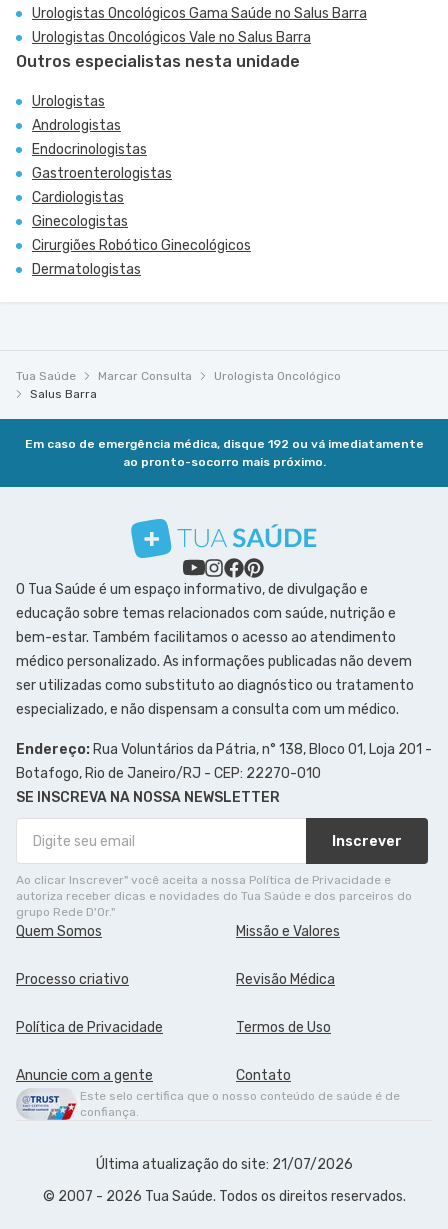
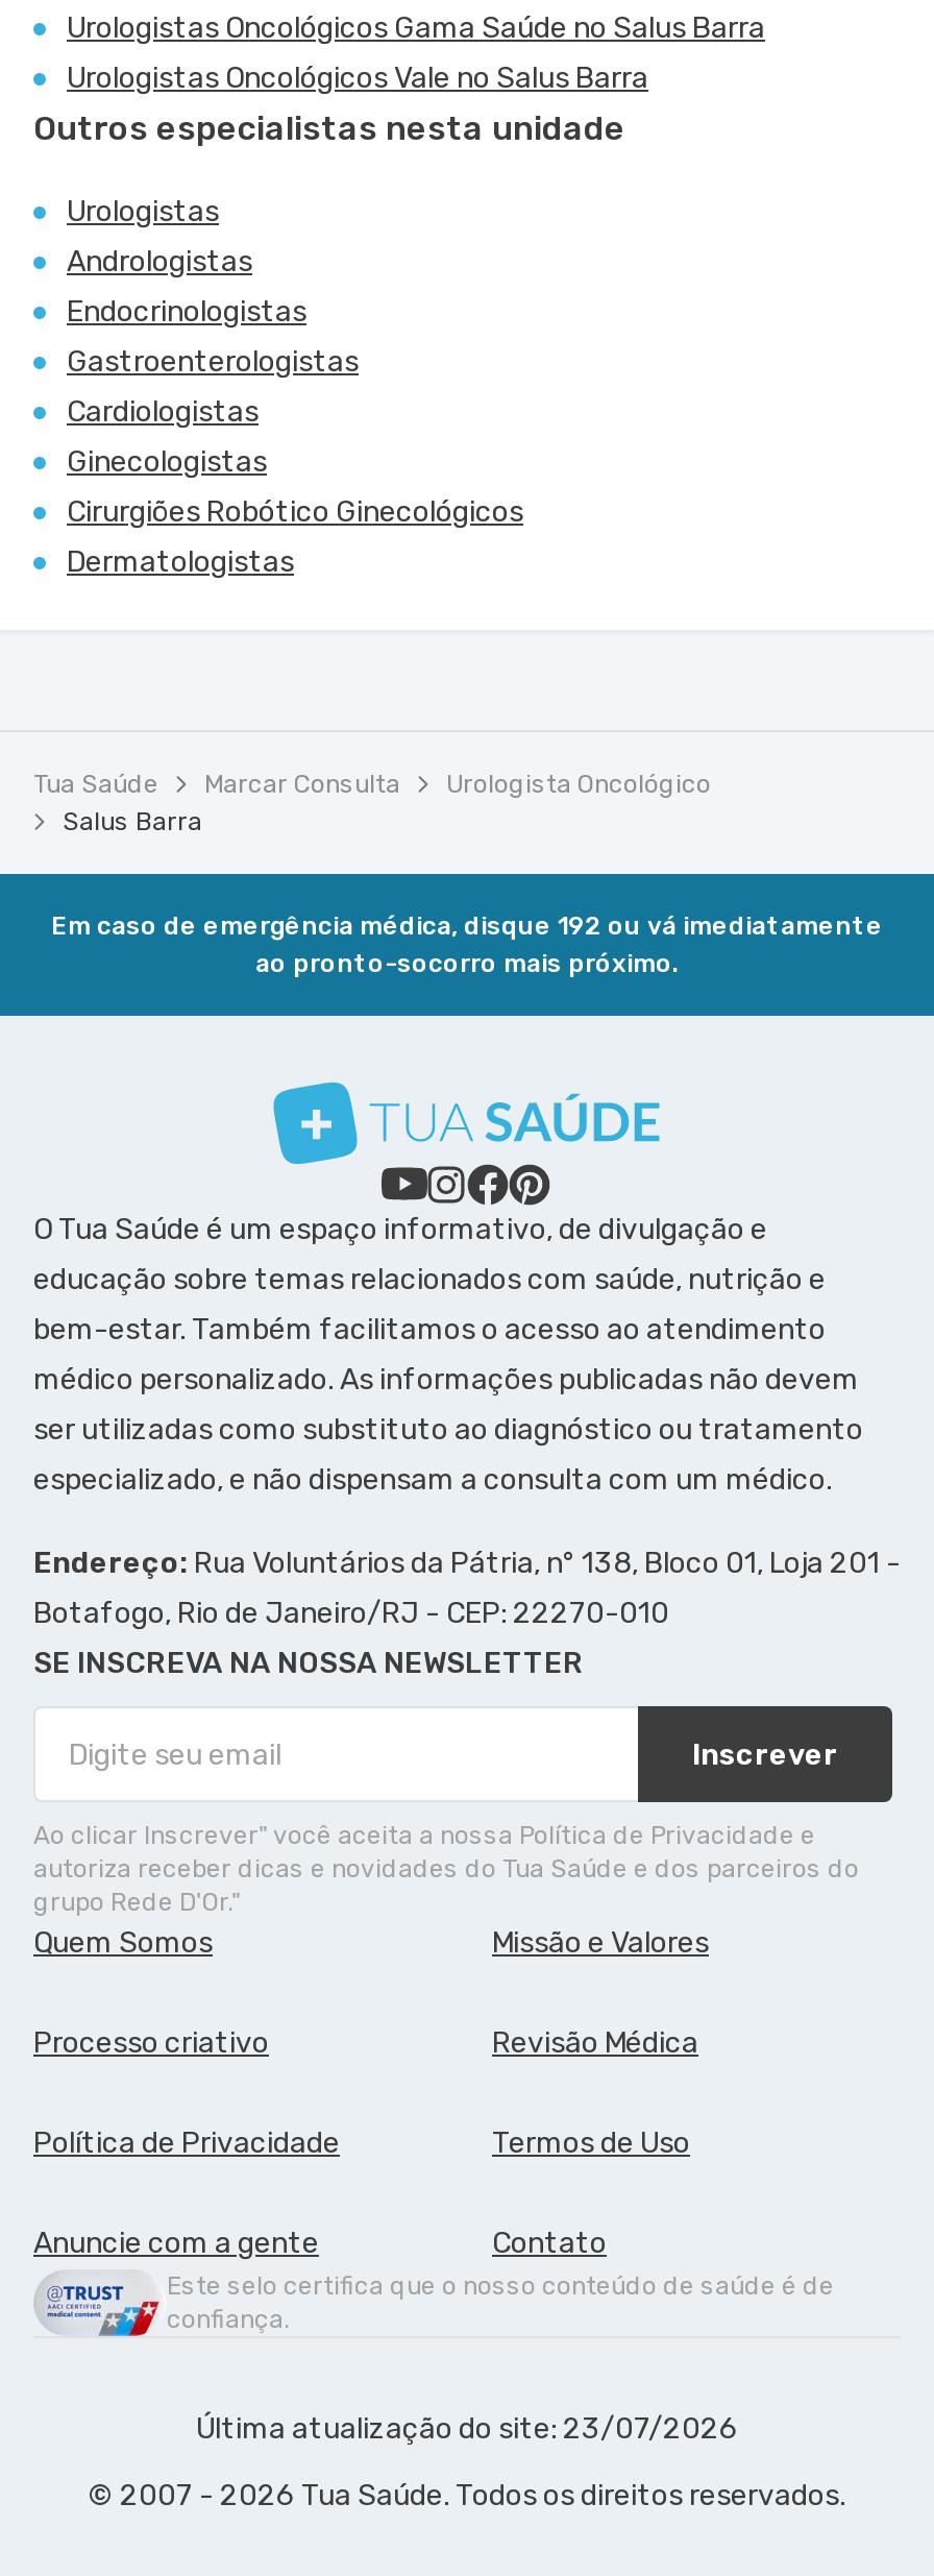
[95,1156,352,1173] Última atualização do site: 21/07/2026 -> [196,2411,738,2447] Última atualização do site: 23/07/2026

